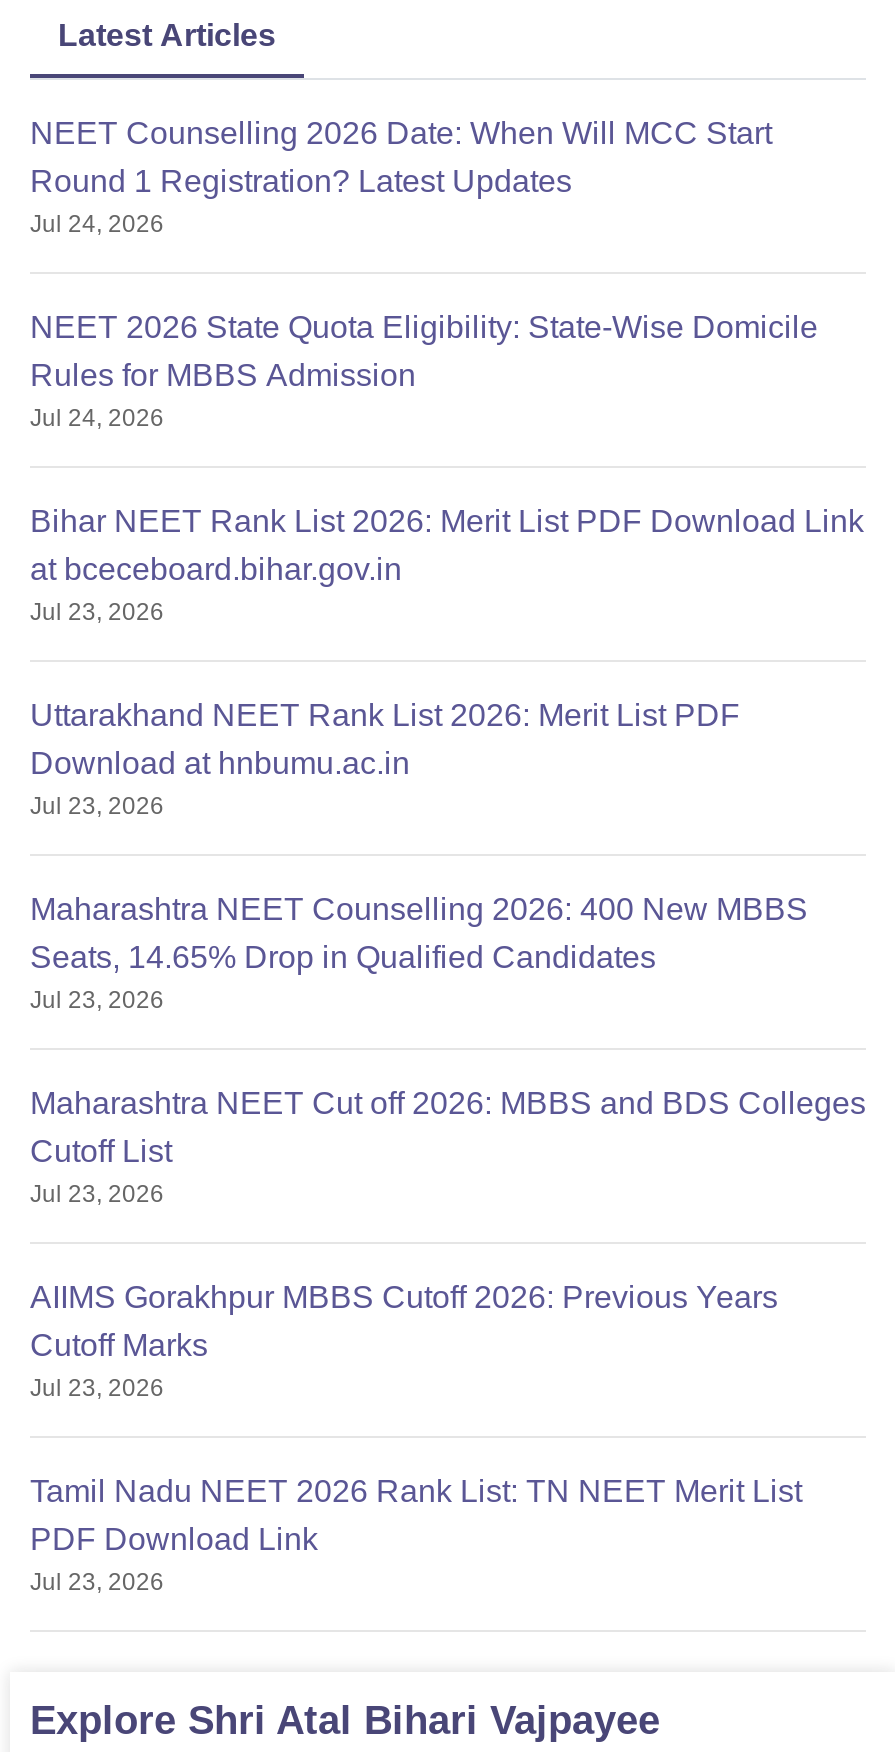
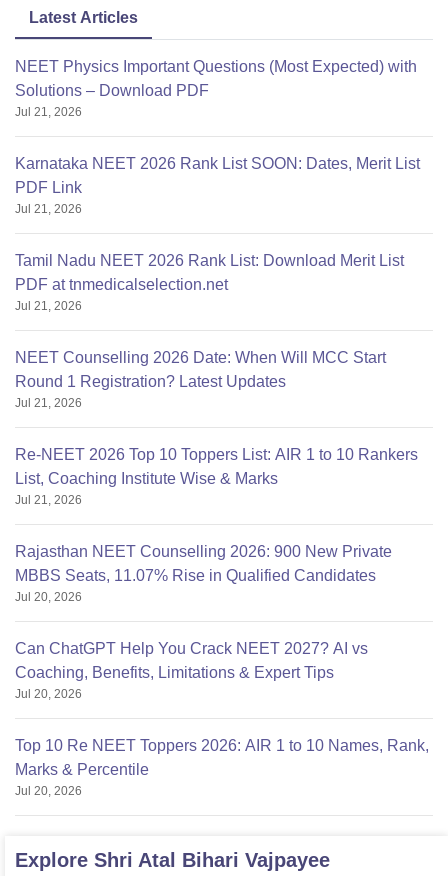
none -> [15,58,420,313] NEET Physics Important Questions (Most Expected) with | Solutions – Download PDF | Jul 21, 2026 | Karnataka NEET 2026 Rank List SOON: Dates, Merit List | PDF Link | Jul 21, 2026 | Tamil Nadu NEET 2026 Rank List: Download Merit List | PDF at tnmedicalselection.net | Jul 21, 2026
moved [30,116,772,198] -> [15,349,386,390]: NEET Counselling 2026 Date: When Will MCC Start | Round 1 Registration? Latest Updates
[30,210,866,1596] Jul 24, 2026 | NEET 2026 State Quota Eligibility: State-Wise Domicile | Rules for MBBS Admission | Jul 24, 2026 | Bihar NEET Rank List 2026: Merit List PDF Download Link | at bceceboard.bihar.gov.in | Jul 23, 2026 | Uttarakhand NEET Rank List 2026: Merit List PDF | Download at hnbumu.ac.in | Jul 23, 2026 | Maharashtra NEET Counselling 2026: 400 New MBBS | Seats, 14.65% Drop in Qualified Candidates | Jul 23, 2026 | Maharashtra NEET Cut off 2026: MBBS and BDS Colleges | Cutoff List | Jul 23, 2026 | AIIMS Gorakhpur MBBS Cutoff 2026: Previous Years | Cutoff Marks | Jul 23, 2026 | Tamil Nadu NEET 2026 Rank List: TN NEET Merit List | PDF Download Link | Jul 23, 2026 -> [15,396,429,798] Jul 21, 2026 | Re-NEET 2026 Top 10 Toppers List: AIR 1 to 10 Rankers | List, Coaching Institute Wise & Marks | Jul 21, 2026 | Rajasthan NEET Counselling 2026: 900 New Private | MBBS Seats, 11.07% Rise in Qualified Candidates | Jul 20, 2026 | Can ChatGPT Help You Crack NEET 2027? AI vs | Coaching, Benefits, Limitations & Expert Tips | Jul 20, 2026 | Top 10 Re NEET Toppers 2026: AIR 1 to 10 Names, Rank, | Marks & Percentile | Jul 20, 2026

